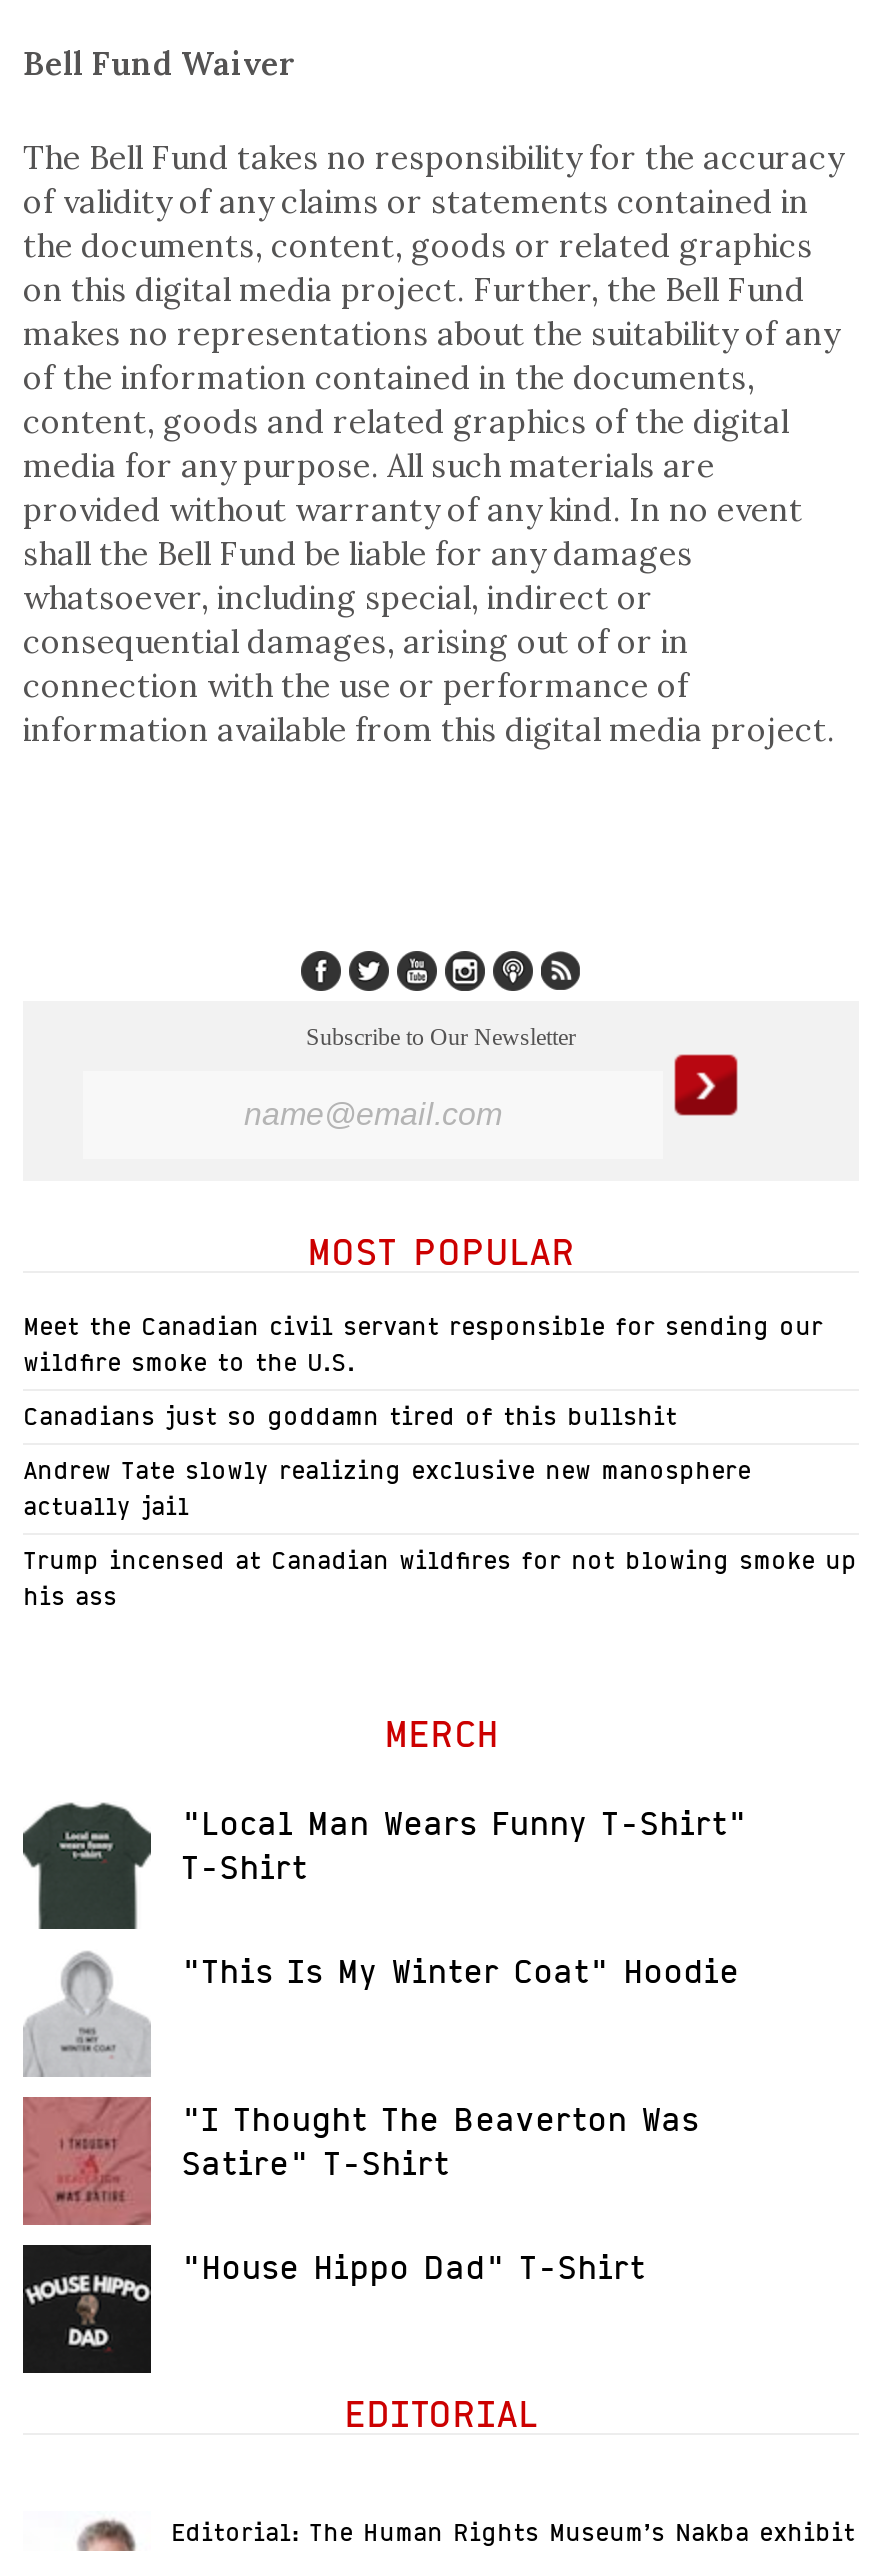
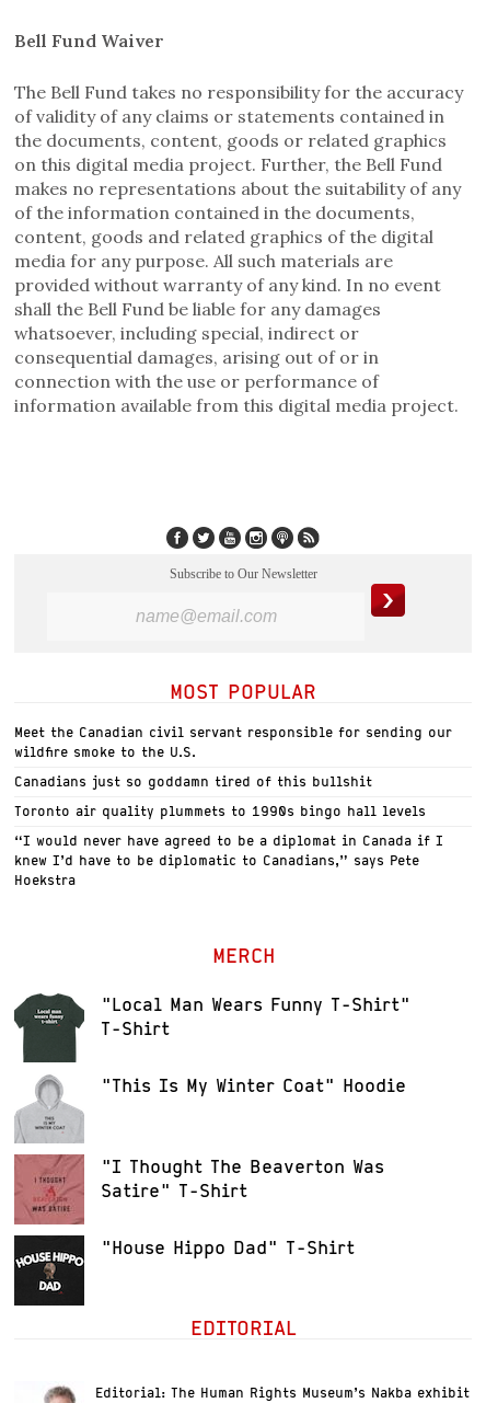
[23,1455,751,1521] Andrew Tate slowly realizing exclusive new manosphere | actually jail -> [14,803,426,819] Toronto air quality plummets to 1990s bingo hall levels
[23,1545,857,1611] Trump incensed at Canadian wildfires for not blowing smoke up | his ass -> [14,832,443,888] “I would never have agreed to be a diplomat in Canada if I | knew I’d have to be diplomatic to Canadians,” says Pete | Hoekstra

